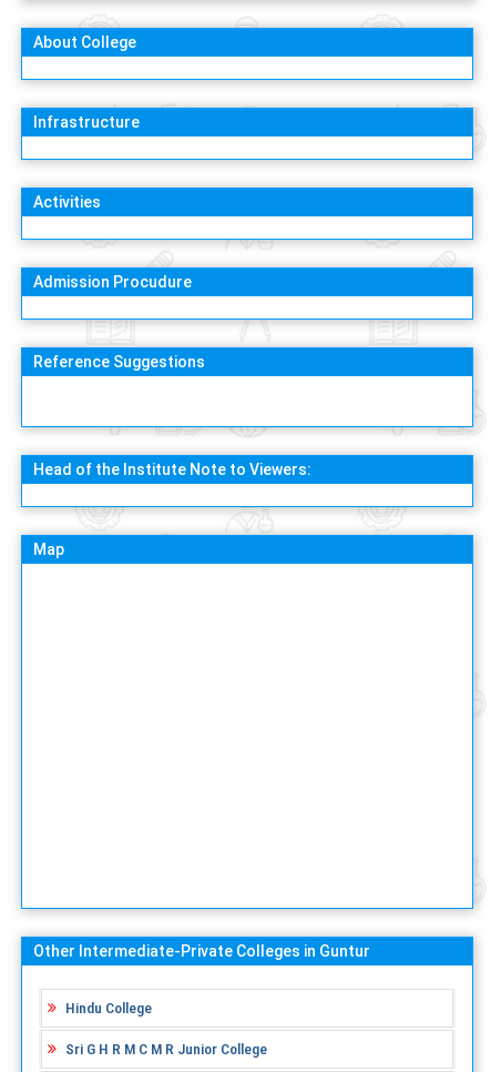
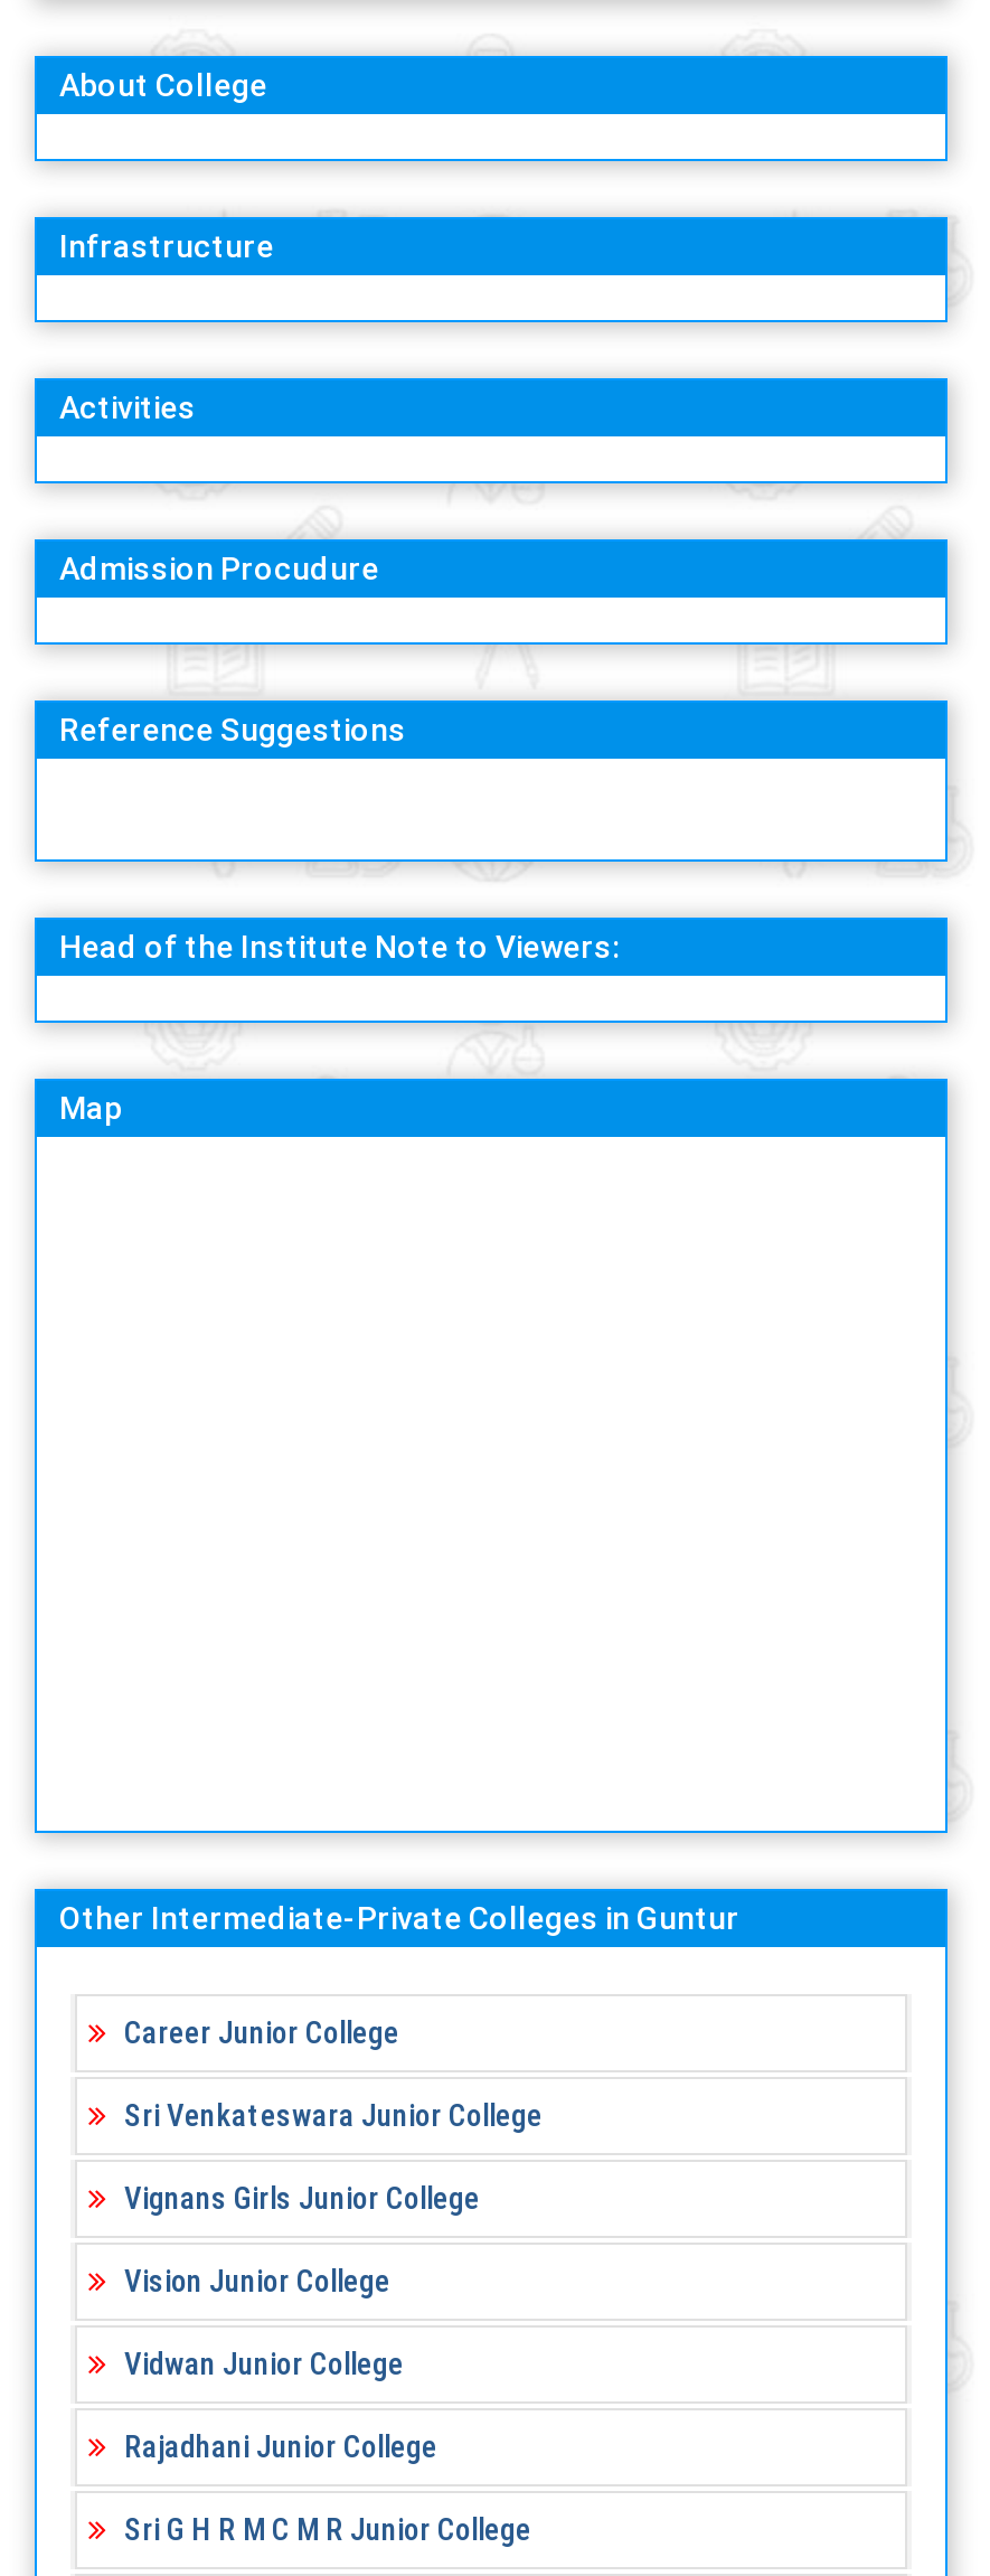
[65,999,152,1017] Hindu College -> [124,2014,543,2464] Career Junior College | Sri Venkateswara Junior College | Vignans Girls Junior College | Vision Junior College | Vidwan Junior College | Rajadhani Junior College

